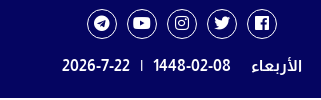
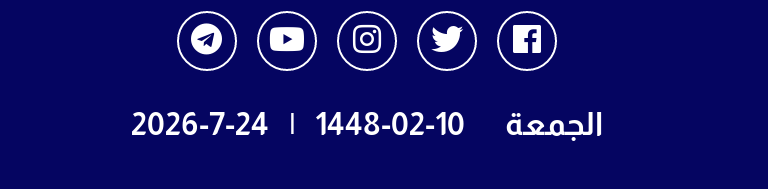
[62,57,130,74] 2026-7-22 -> [131,107,269,141] 2026-7-24
[153,57,302,74] الأربعاء | 1448-02-08 -> [315,107,603,141] الجمعة | 1448-02-10

